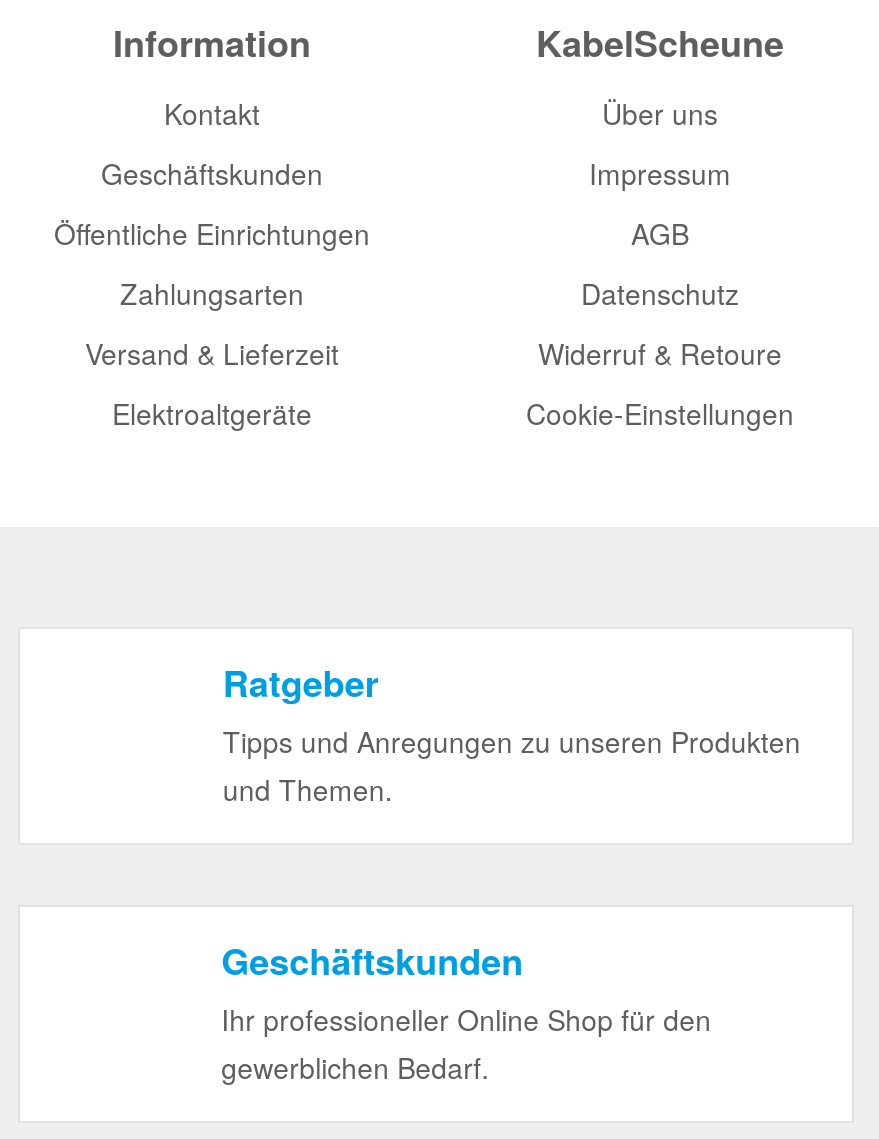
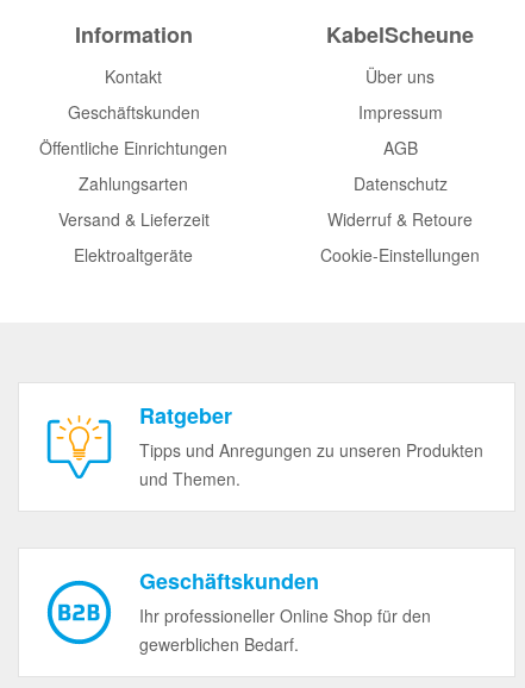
none -> [45,414,113,480] [image]
none -> [45,578,113,646] [image]

